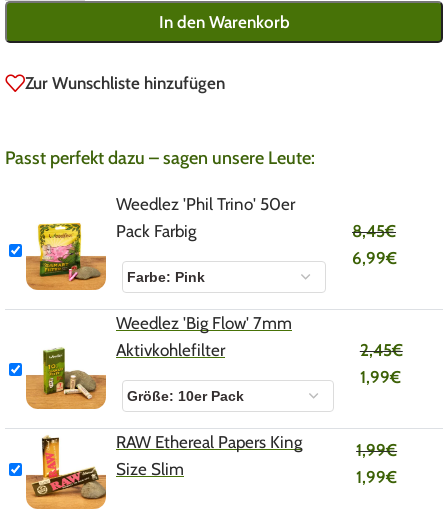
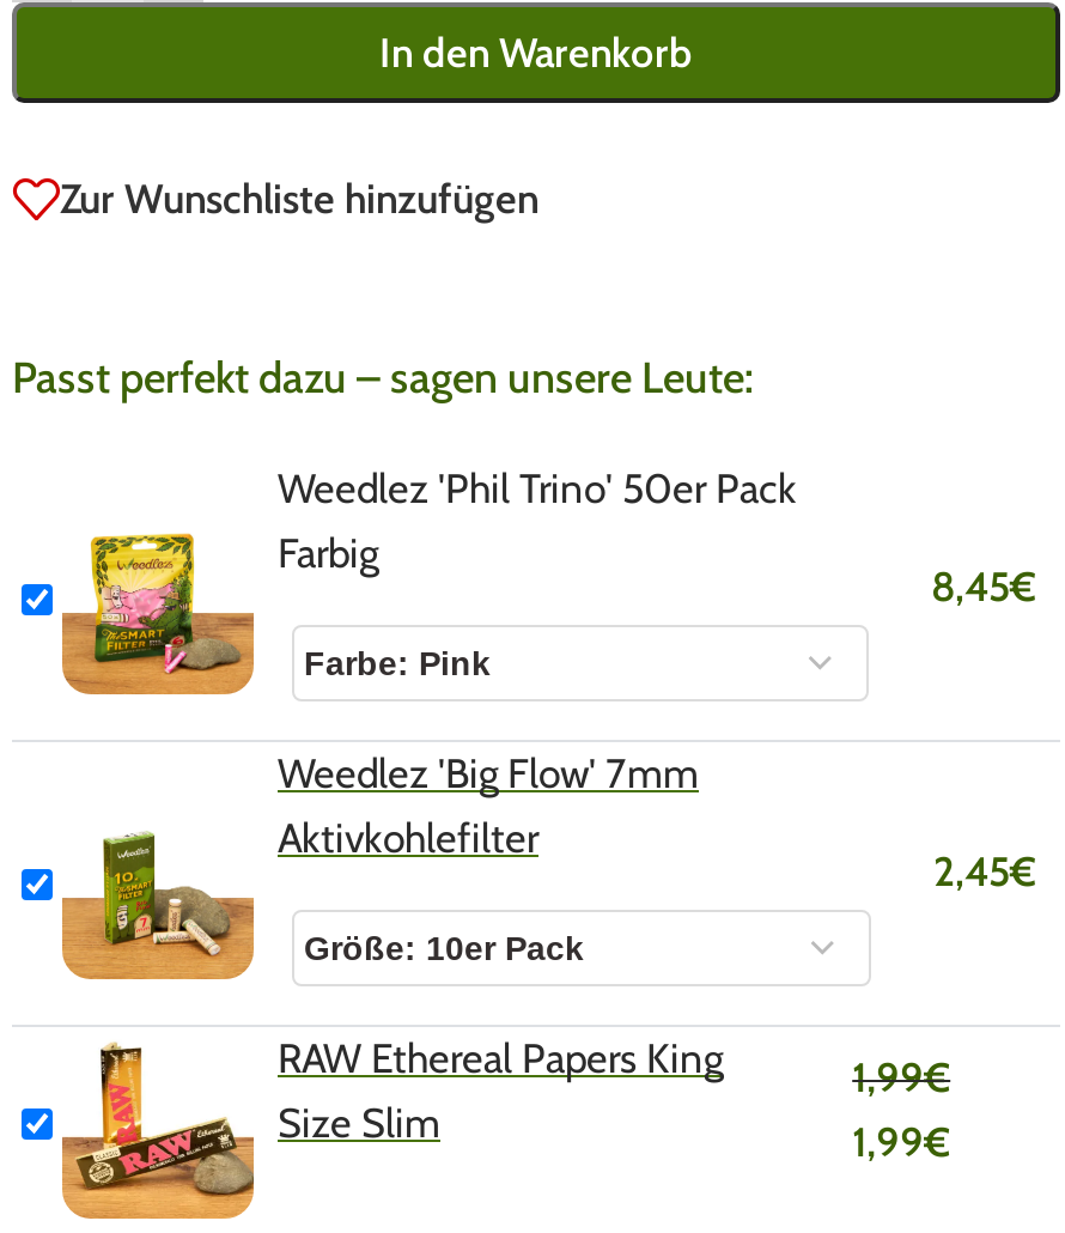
[352,248,397,268] 6,99€ -> none
[360,367,401,387] 1,99€ -> none

